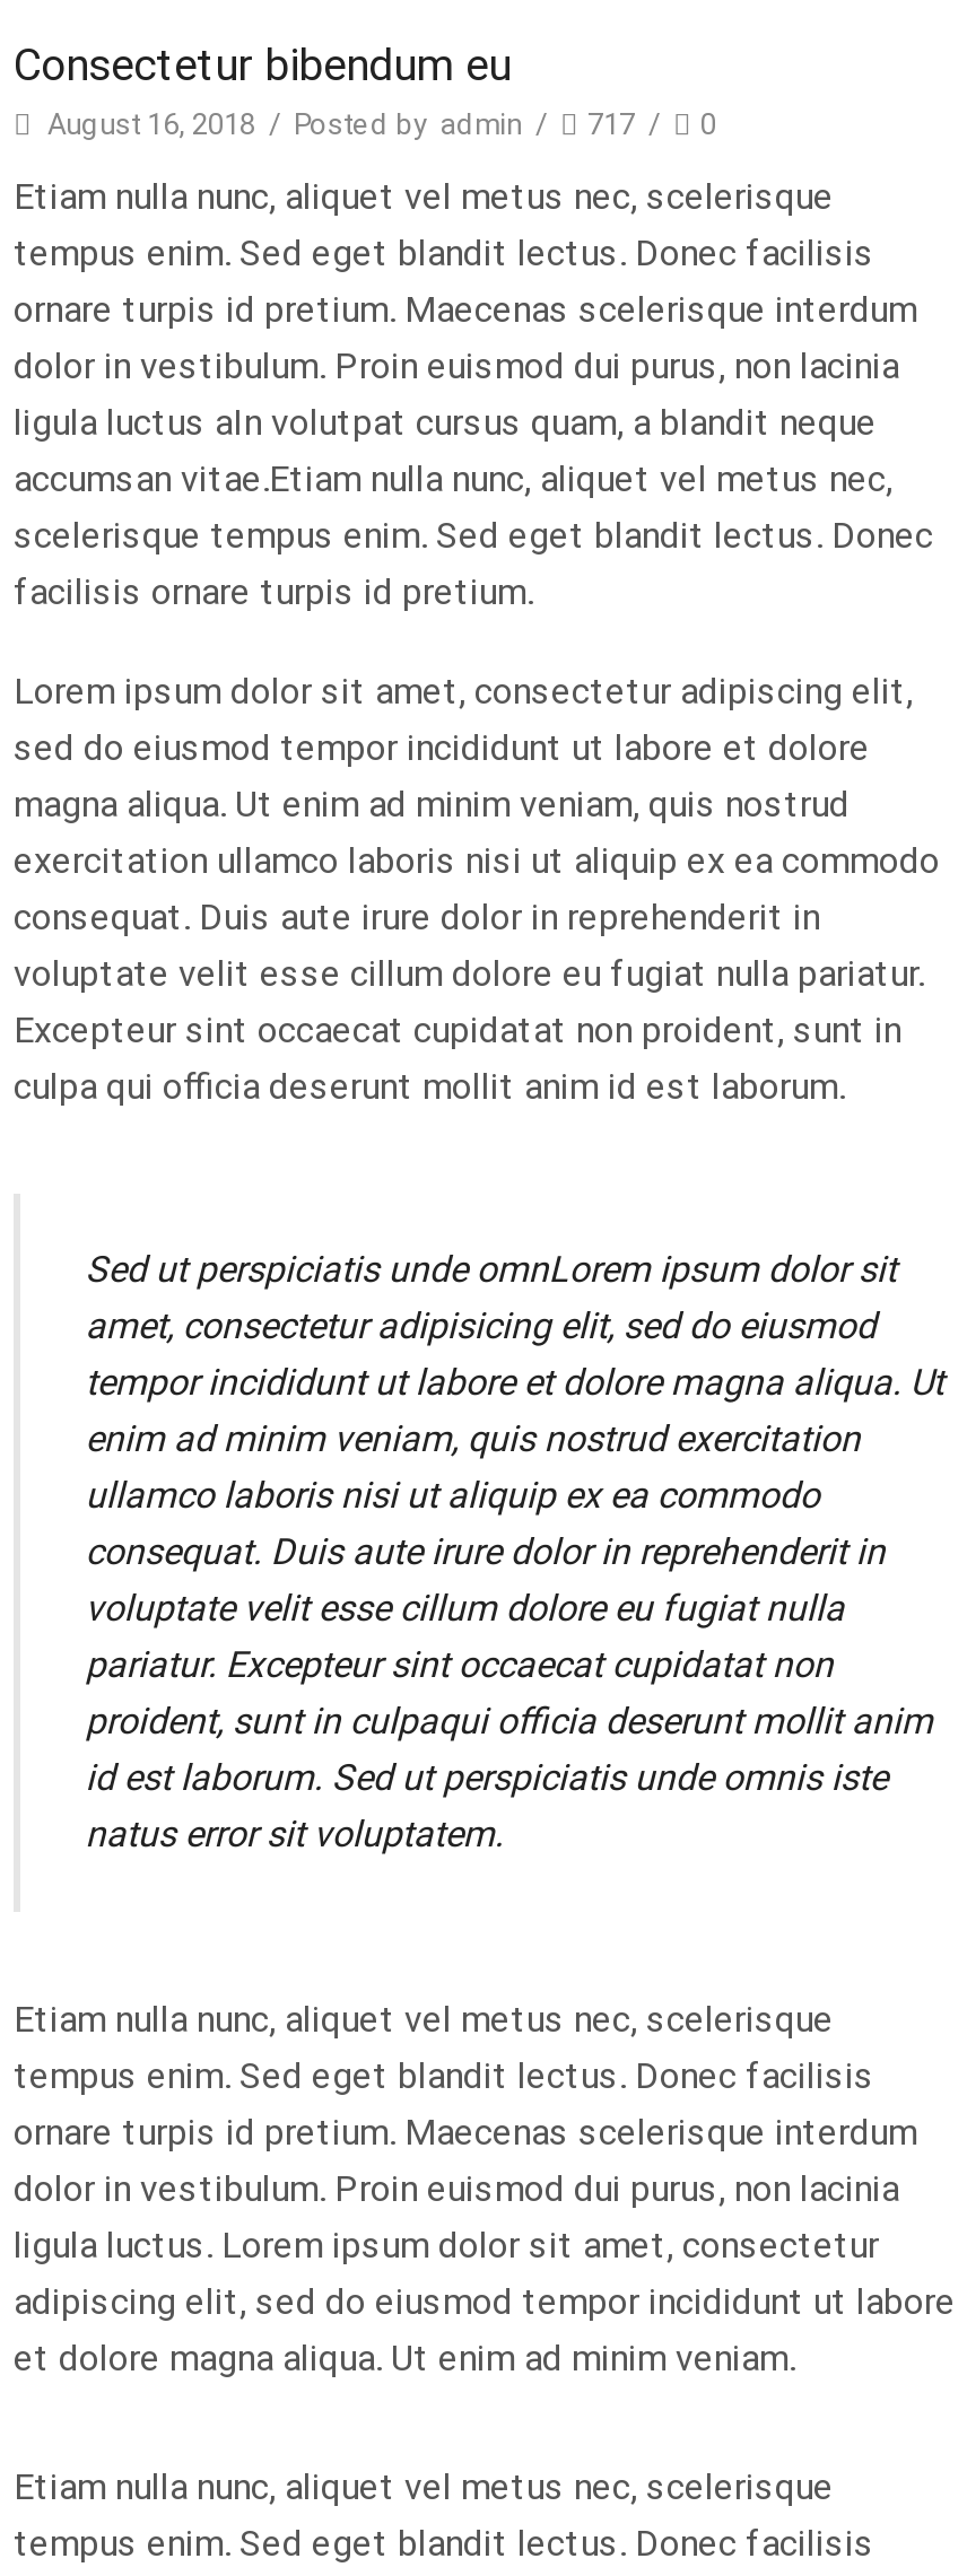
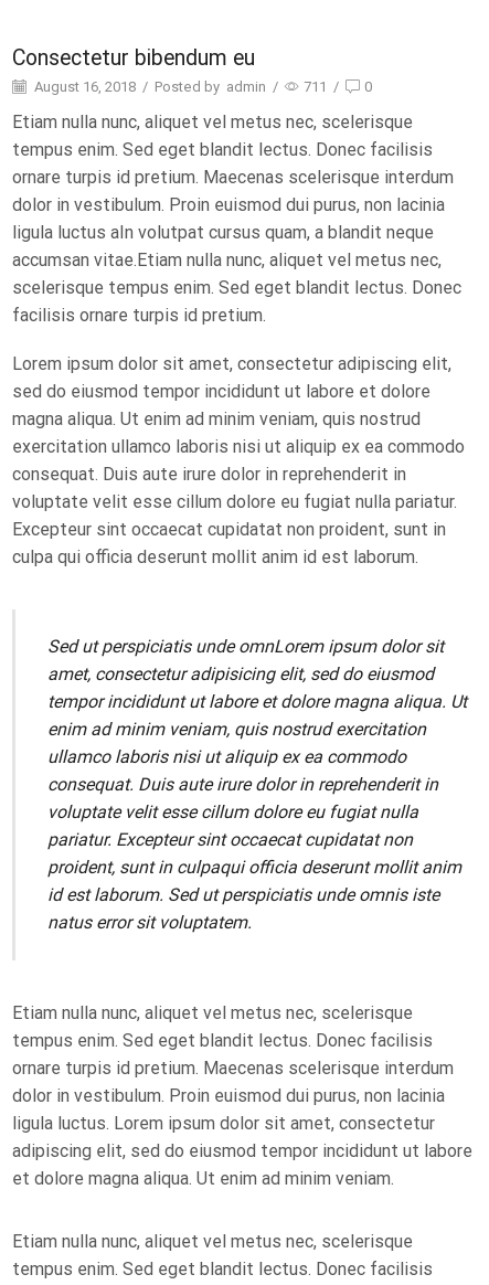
[41,107,716,141] August 16, 2018 / Posted by admin / 717 / 0 -> [31,78,372,95] August 16, 2018 / Posted by admin / 711 / 0

